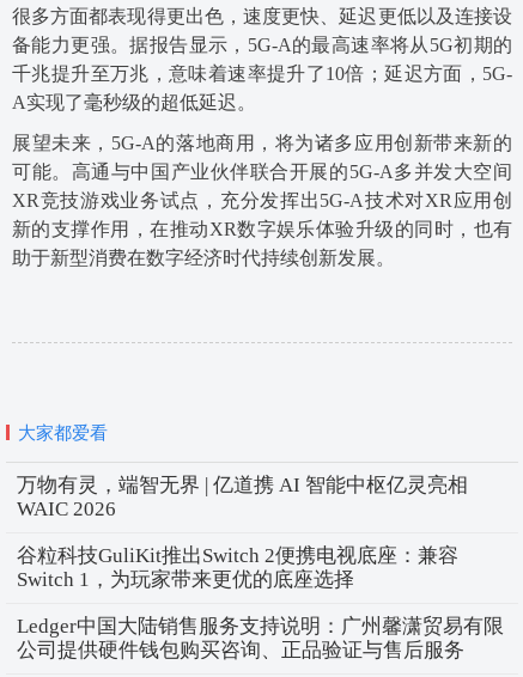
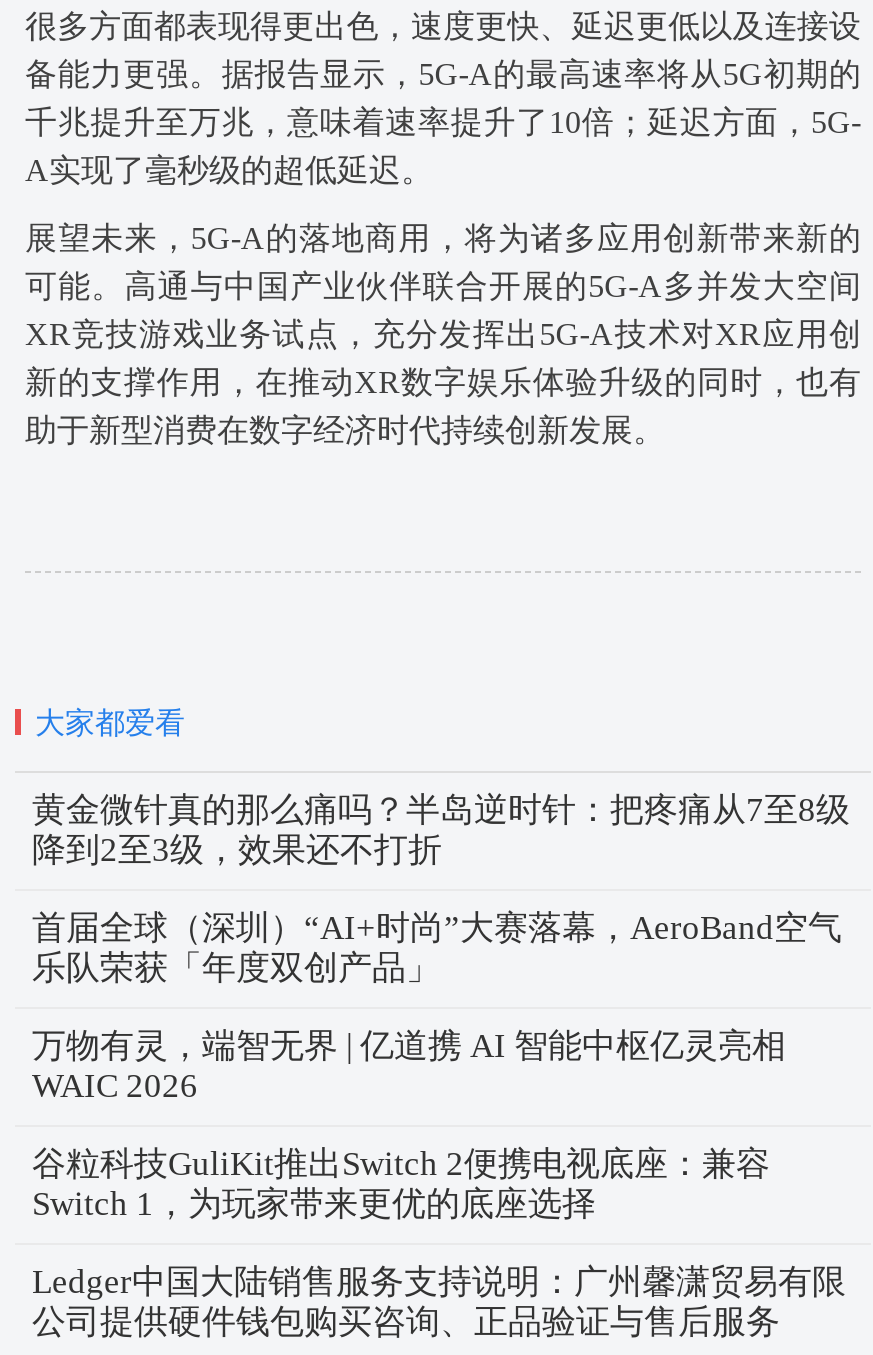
none -> [32,791,850,987] 黄金微针真的那么痛吗？半岛逆时针：把疼痛从7至8级 | 降到2至3级，效果还不打折 | 首届全球（深圳）“AI+时尚”大赛落幕，AeroBand空气 | 乐队荣获「年度双创产品」

